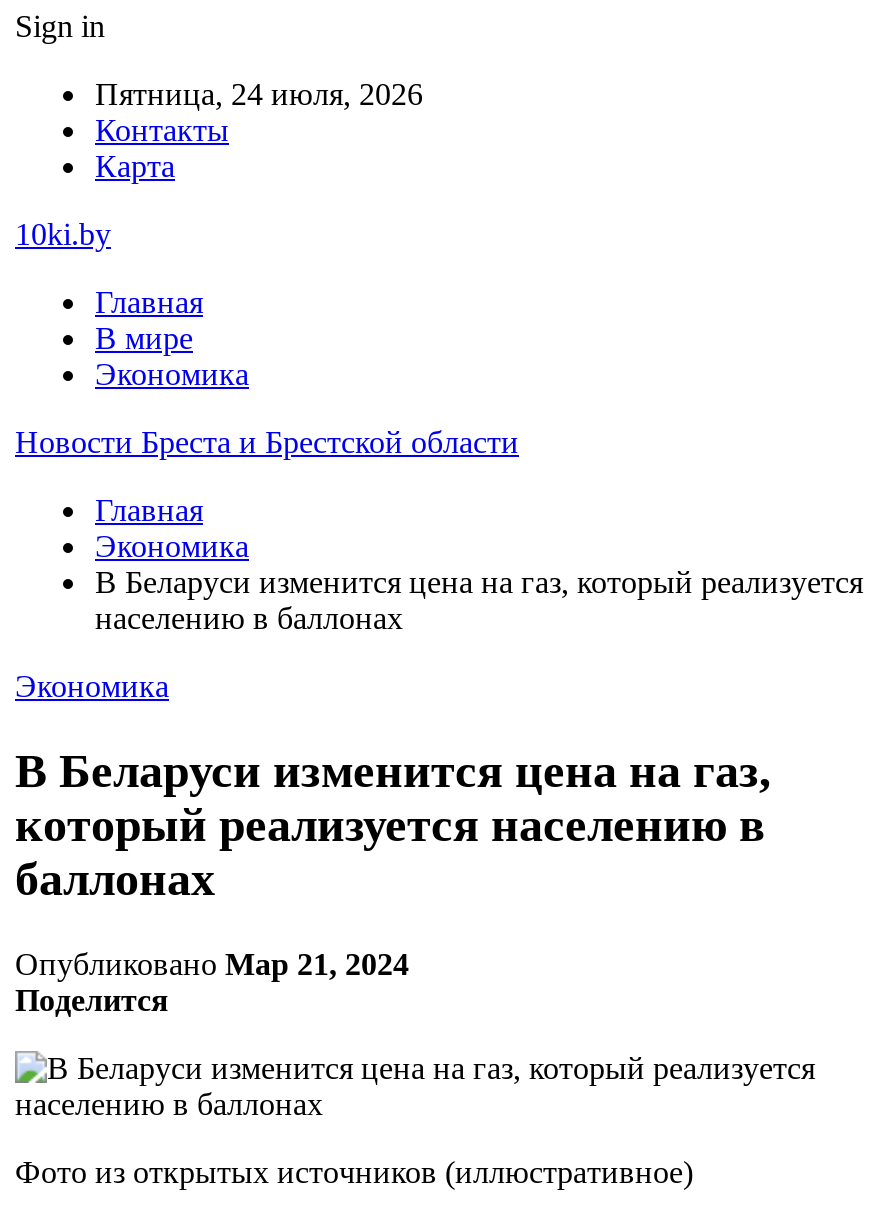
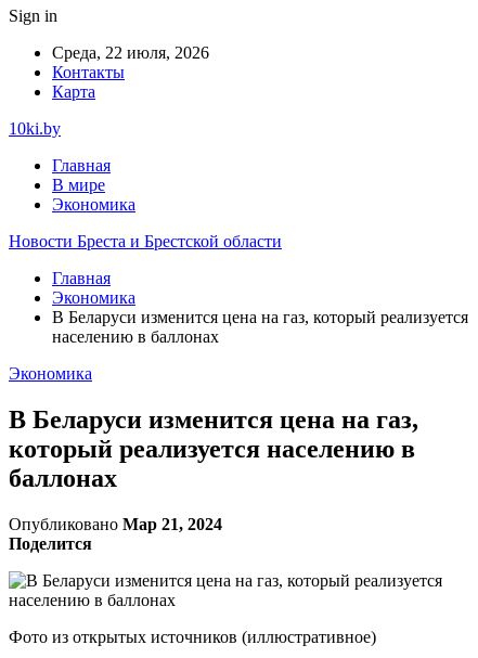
[95,77,423,111] Пятница, 24 июля, 2026 -> [52,43,209,62] Среда, 22 июля, 2026

